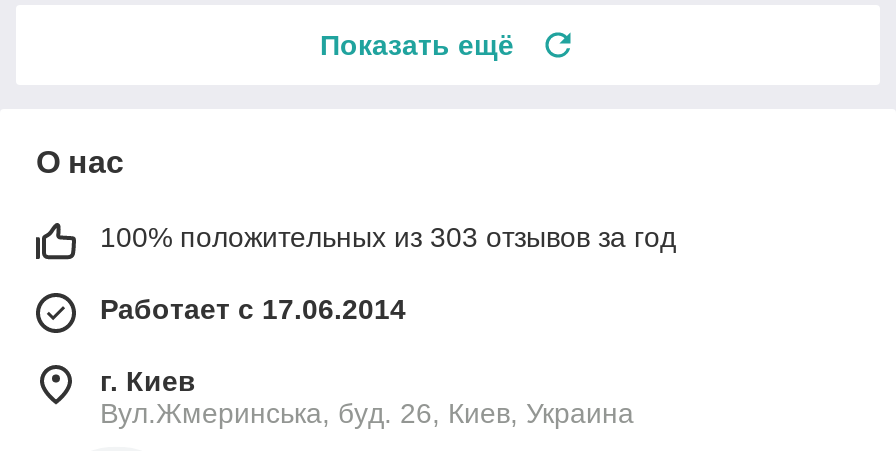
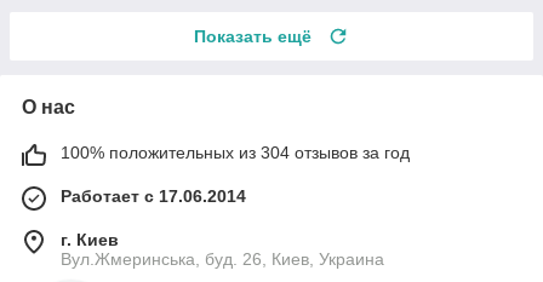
[100,221,676,253] 100% положительных из 303 отзывов за год -> [61,143,410,162] 100% положительных из 304 отзывов за год

